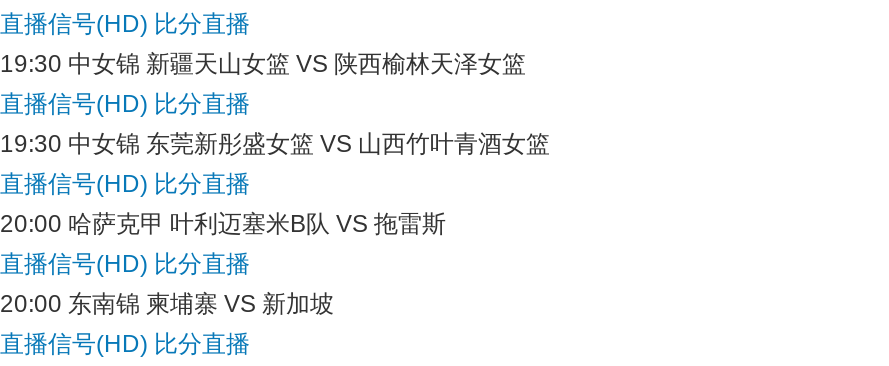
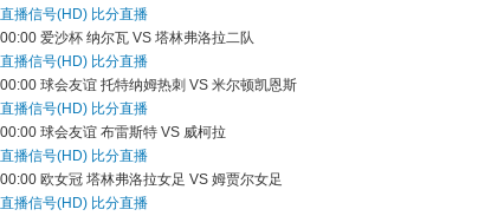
[0,50,526,78] 19:30 中女锦新疆天山女篮 VS 陕西榆林天泽女篮 -> [0,30,254,46] 00:00 爱沙杯纳尔瓦 VS 塔林弗洛拉二队
[0,130,550,158] 19:30 中女锦东莞新彤盛女篮 VS 山西竹叶青酒女篮 -> [0,77,297,93] 00:00 球会友谊托特纳姆热刺 VS 米尔顿凯恩斯
[0,210,446,238] 20:00 哈萨克甲叶利迈塞米B队 VS 拖雷斯 -> [0,124,226,140] 00:00 球会友谊布雷斯特 VS 威柯拉
[0,290,334,318] 20:00 东南锦柬埔寨 VS 新加坡 -> [0,171,283,188] 00:00 欧女冠塔林弗洛拉女足 VS 姆贾尔女足

